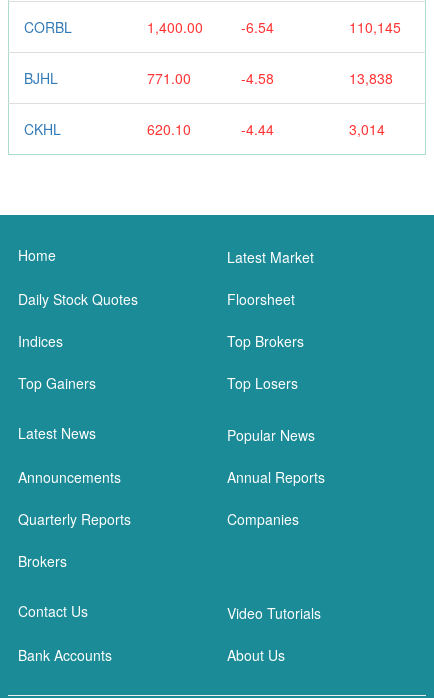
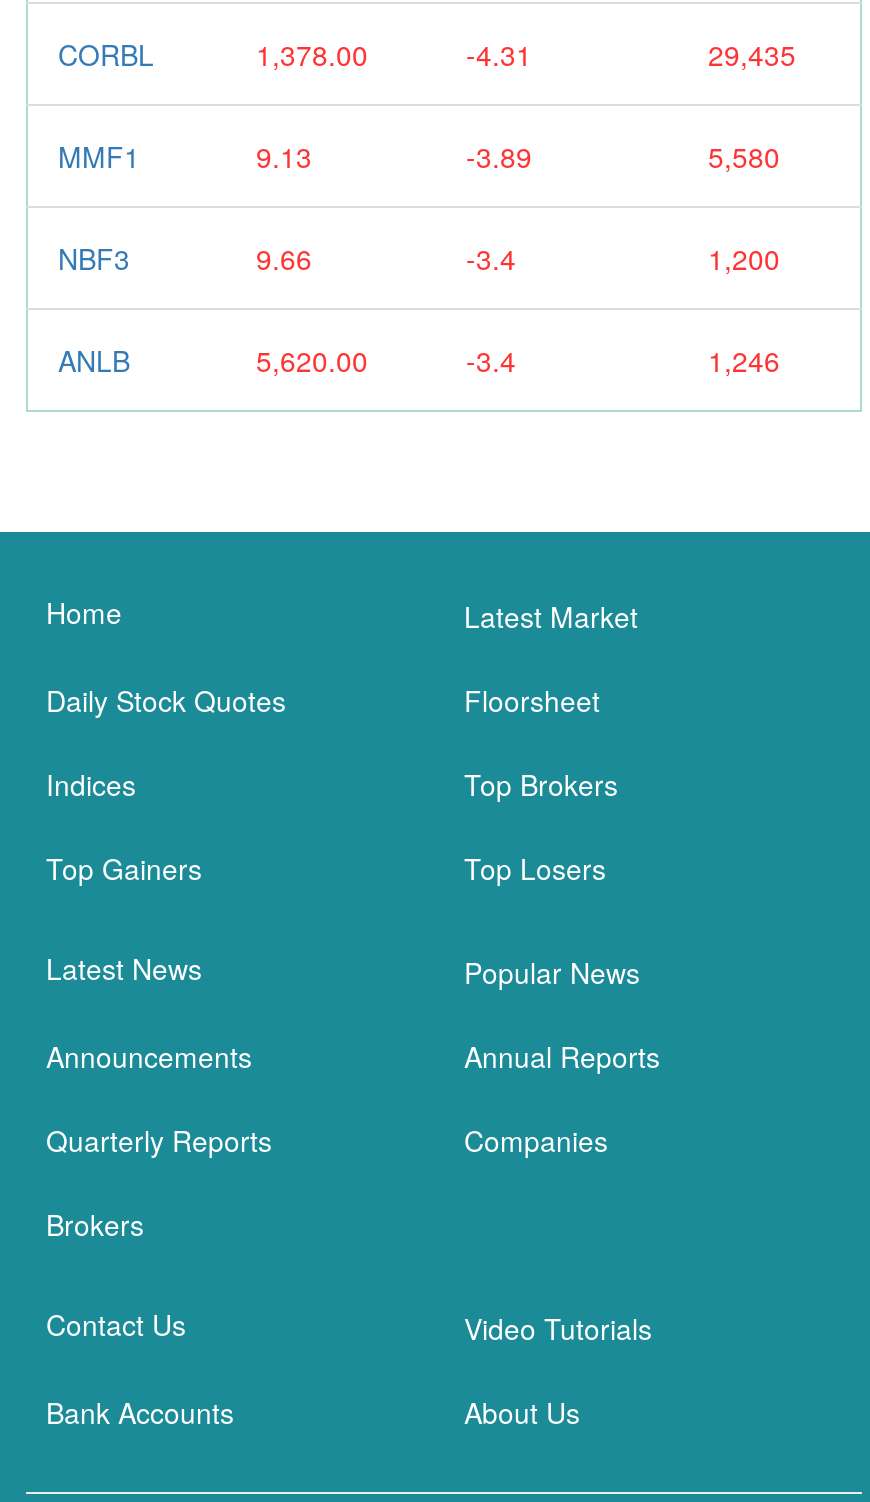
[24,17,401,139] 1,400.00 | -6.54 | 110,145 | BJHL | 771.00 | -4.58 | 13,838 | CKHL | 620.10 | -4.44 | 3,014 -> [58,34,796,380] 1,378.00 | -4.31 | 29,435 | MMF1 | 9.13 | -3.89 | 5,580 | NBF3 | 9.66 | -3.4 | 1,200 | ANLB | 5,620.00 | -3.4 | 1,246

